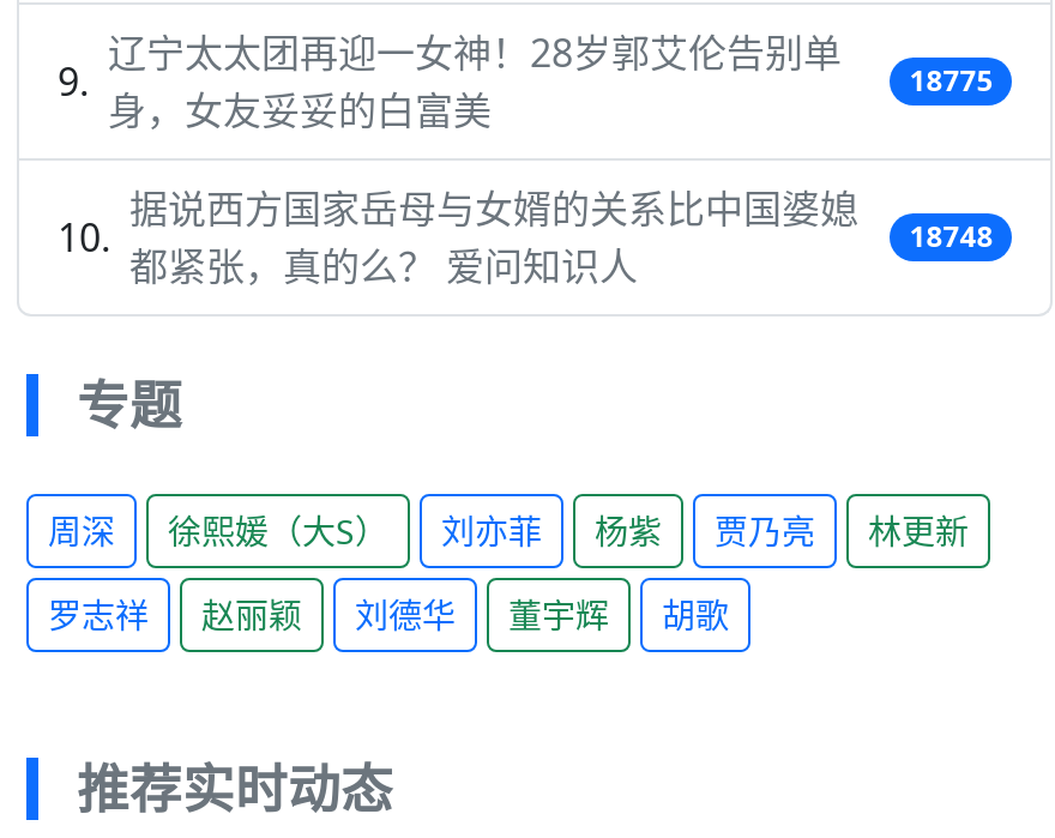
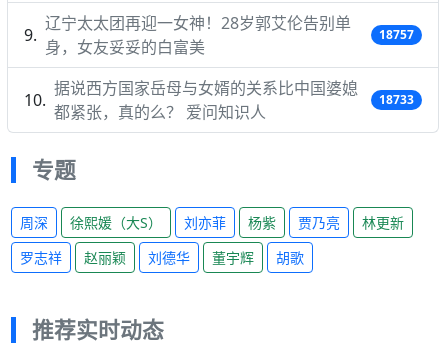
[909,60,993,101] 18775 -> [379,26,414,43] 18757
[909,216,993,257] 18748 -> [379,91,414,108] 18733

